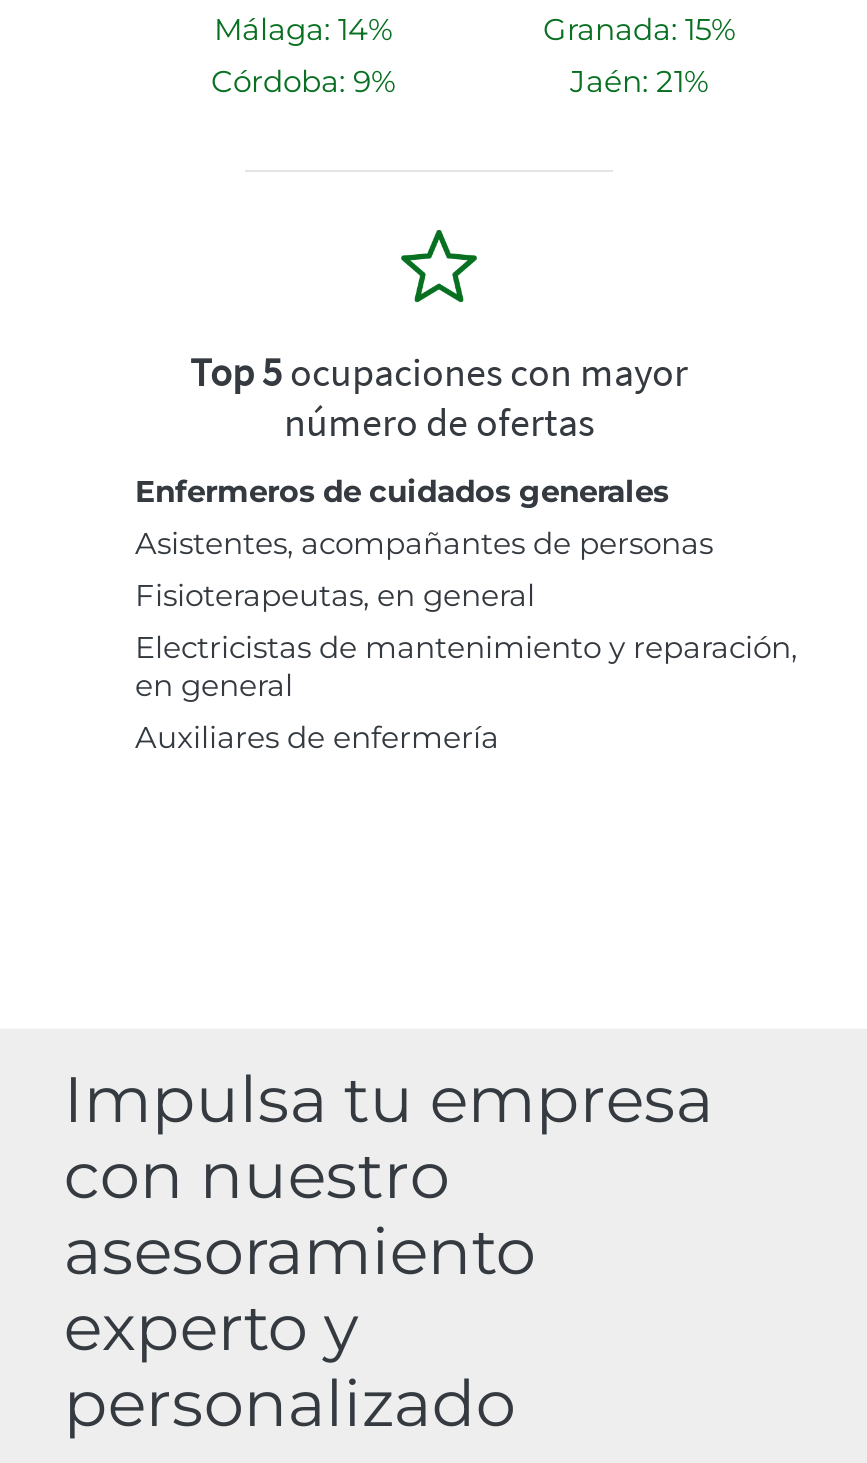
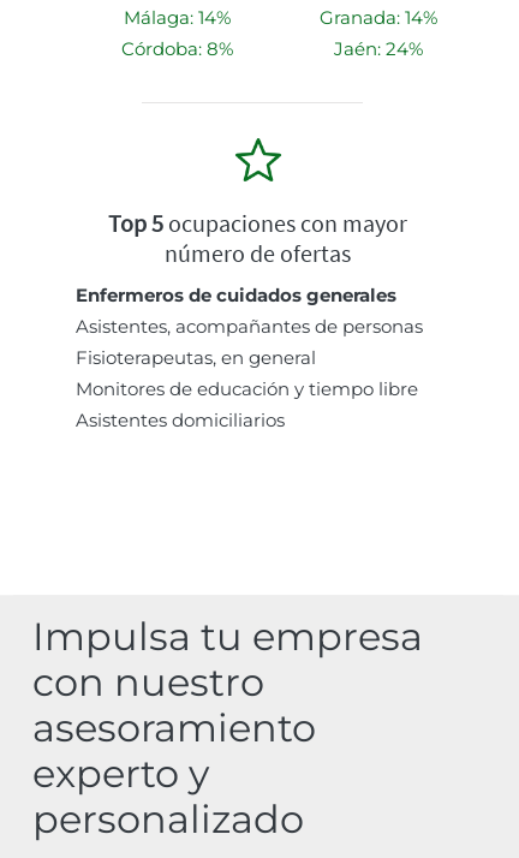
[543,10,735,48] Granada: 15% -> [320,6,437,29] Granada: 14%
[211,62,395,100] Córdoba: 9% -> [121,37,232,60] Córdoba: 8%
[570,62,708,100] Jaén: 21% -> [334,37,423,60] Jaén: 24%
[135,628,797,756] Electricistas de mantenimiento y reparación, | en general | Auxiliares de enfermería -> [76,378,418,432] Monitores de educación y tiempo libre | Asistentes domiciliarios

